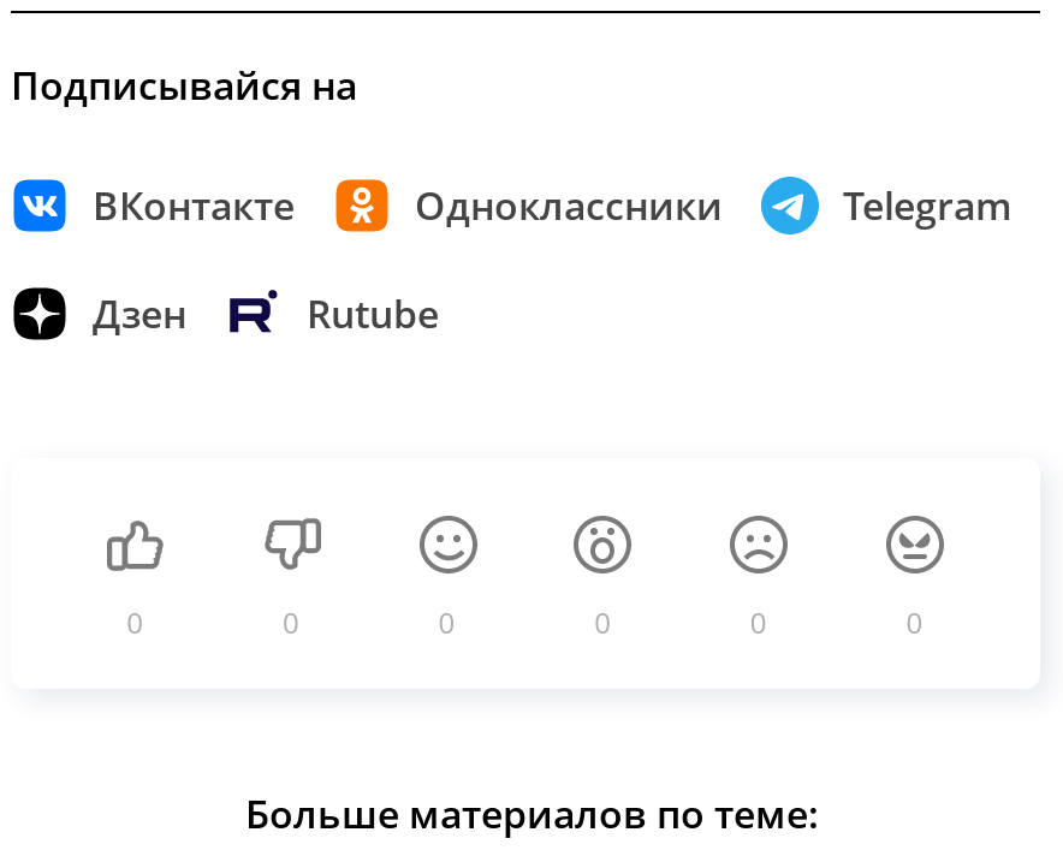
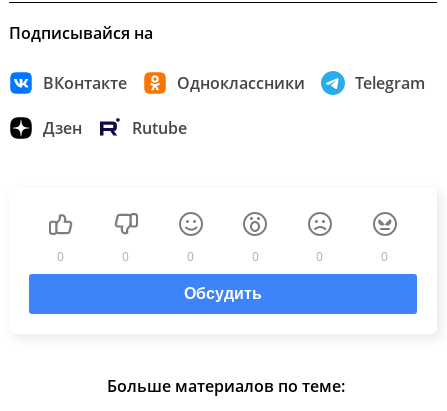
none -> [184,285,262,302] Обсудить

